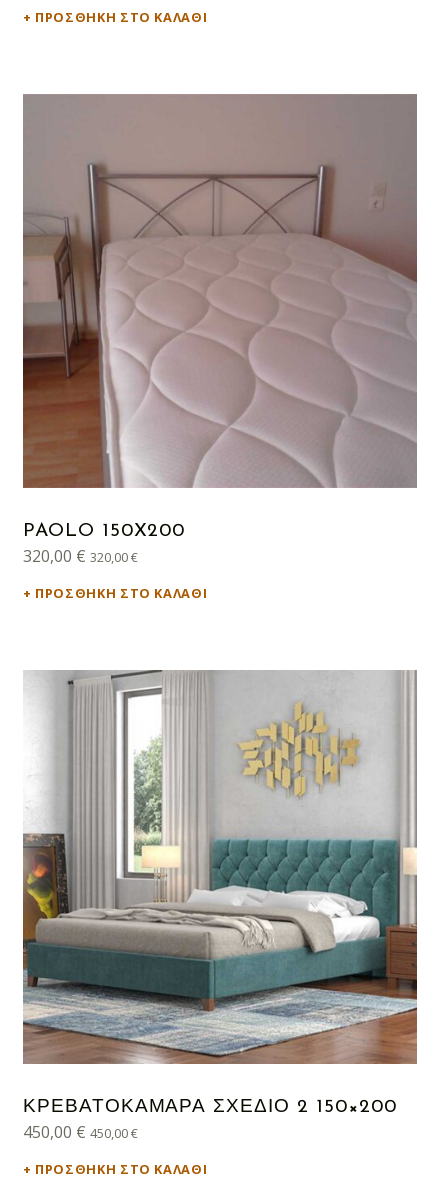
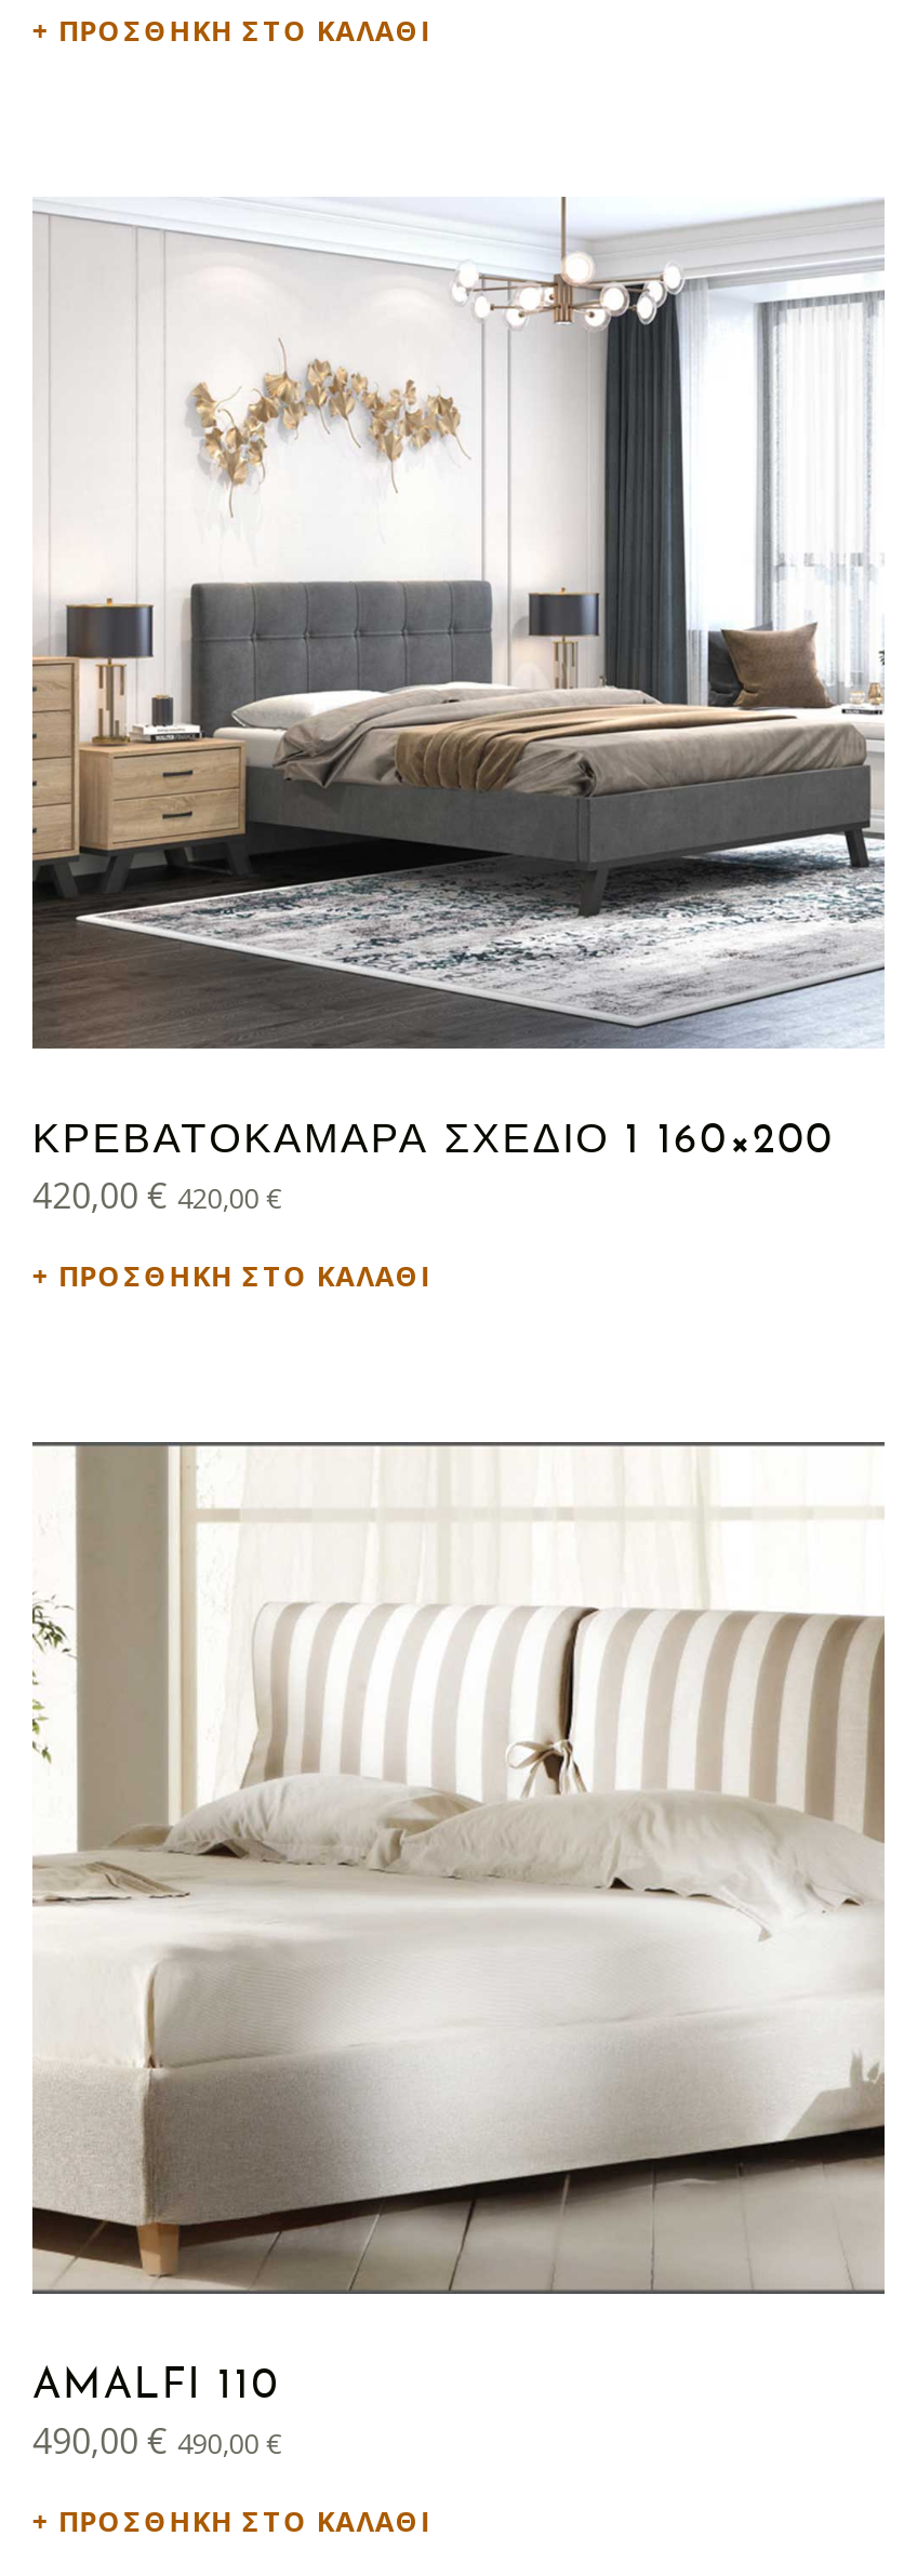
[22,93,418,567] [image] | PAOLO 150X200 | 320,00 € 320,00 € -> [30,197,885,1220] [image] | ΚΡΕΒΑΤΟΚΑΜΑΡΑ ΣΧΕΔΙΟ 1 160×200 | 420,00 € 420,00 €
[22,671,418,1143] [image] | ΚΡΕΒΑΤΟΚΑΜΑΡΑ ΣΧΕΔΙΟ 2 150×200 | 450,00 € 450,00 € -> [30,1442,887,2466] [image] | AMALFI 110 | 490,00 € 490,00 €

